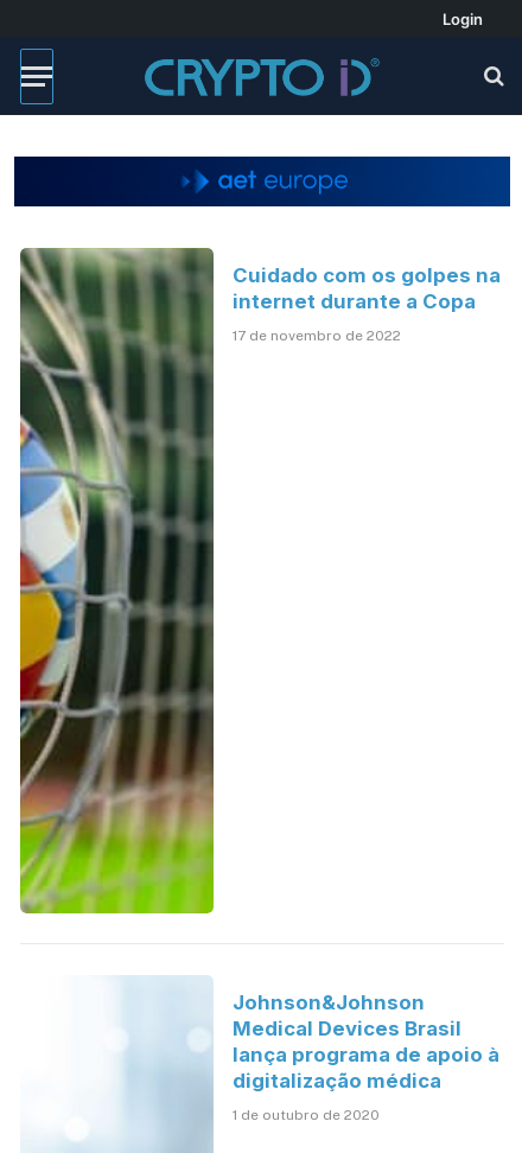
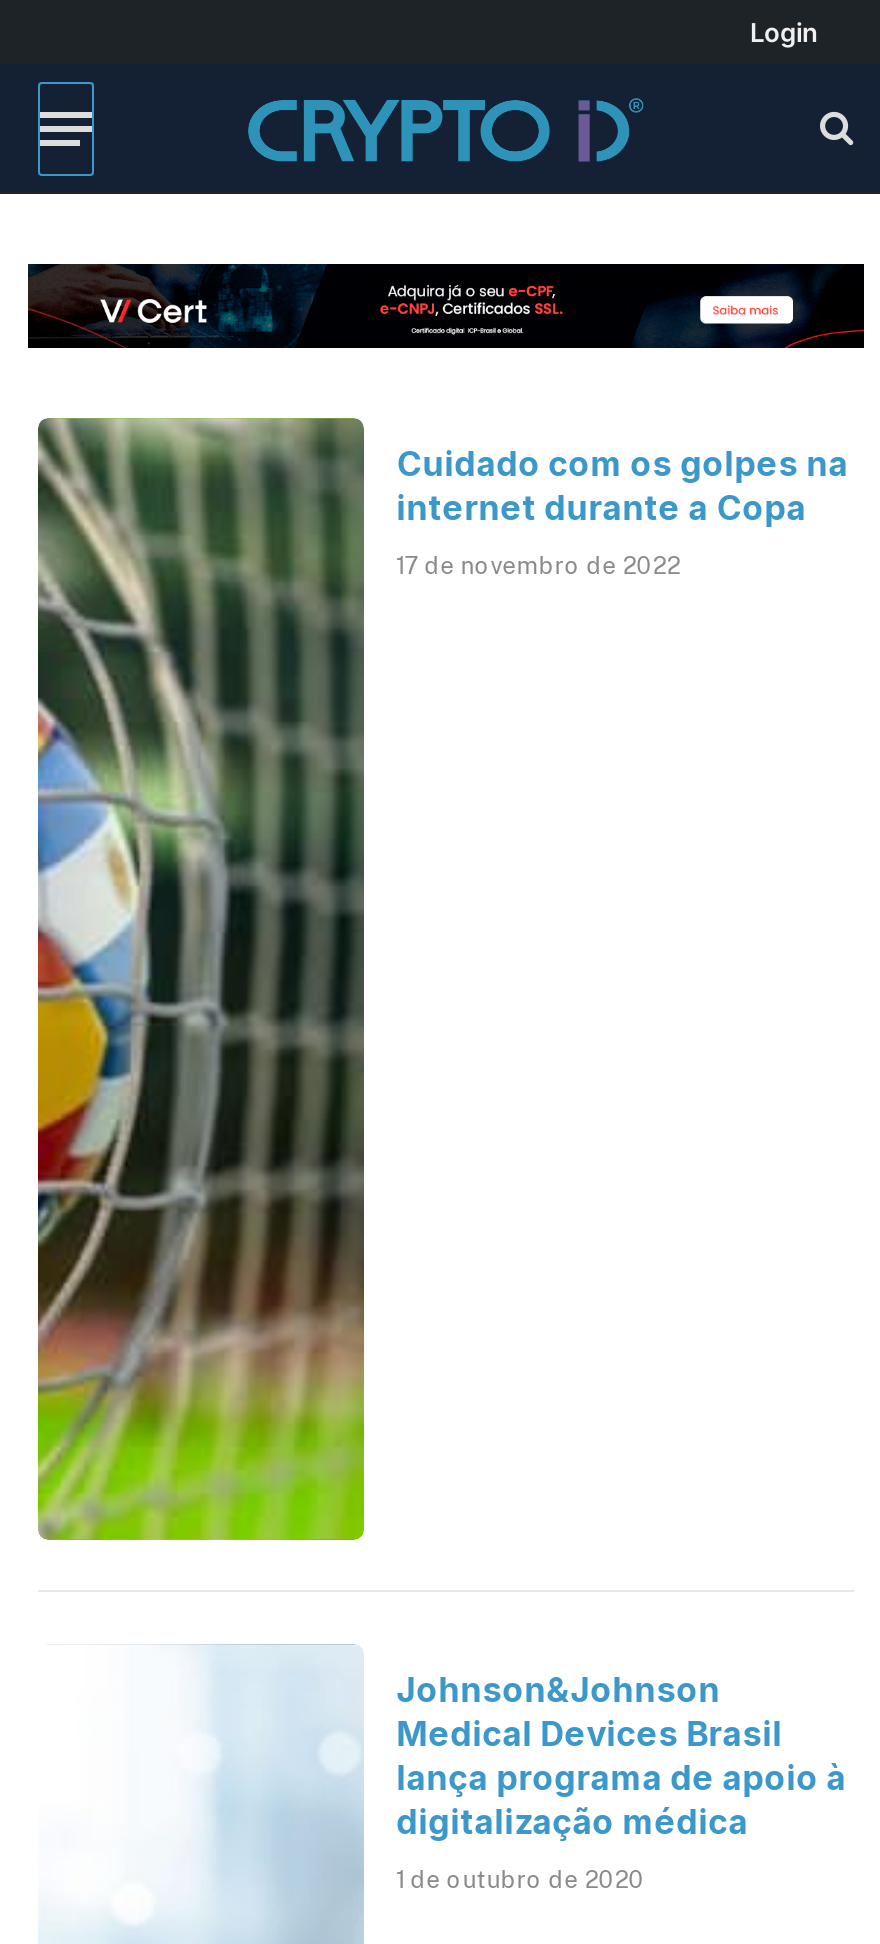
[14,155,511,208] [image] -> [28,262,866,350] [image]

